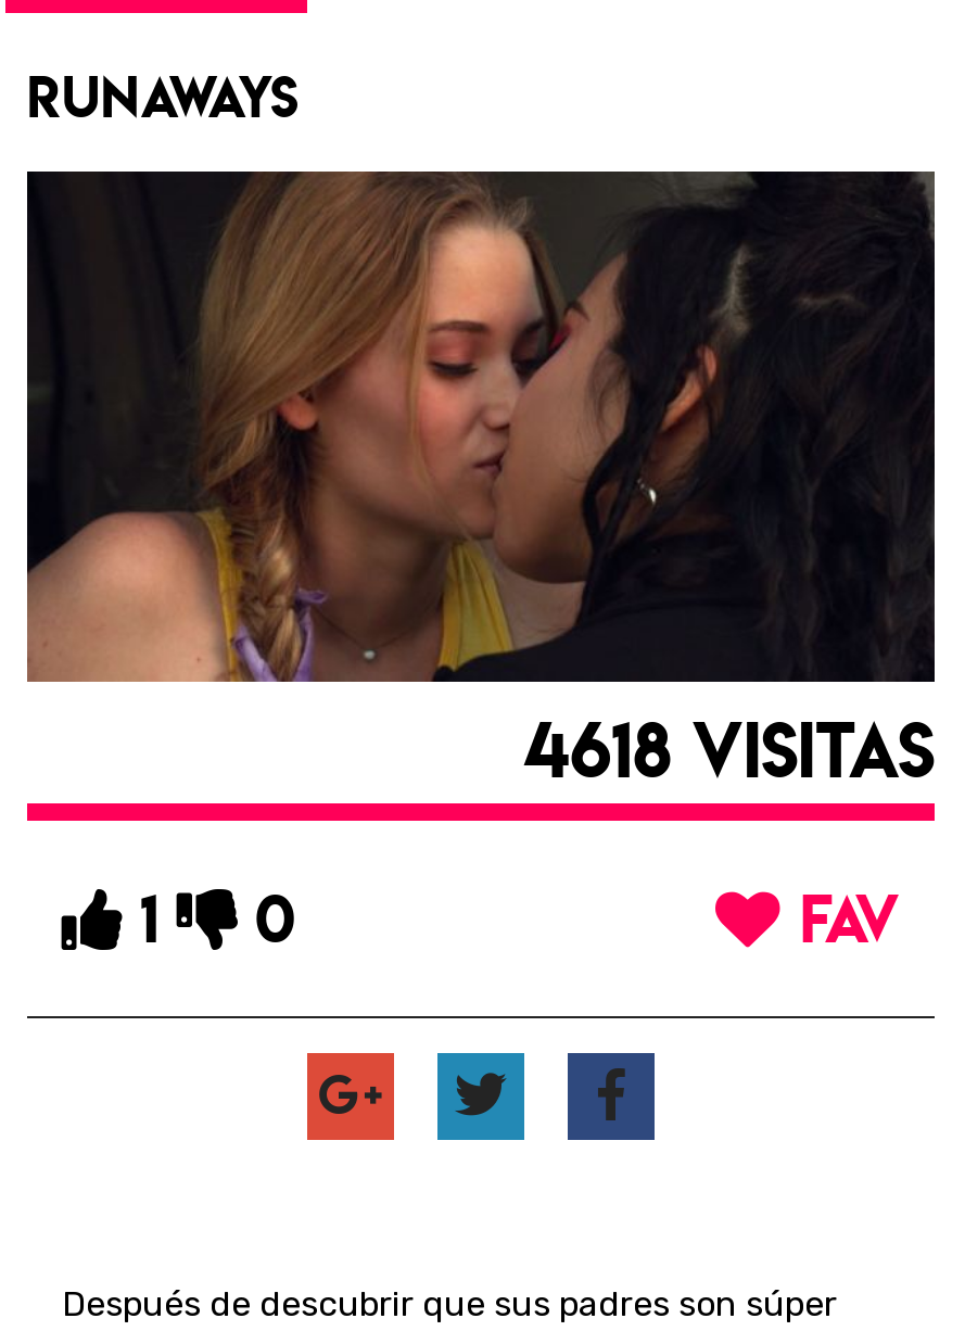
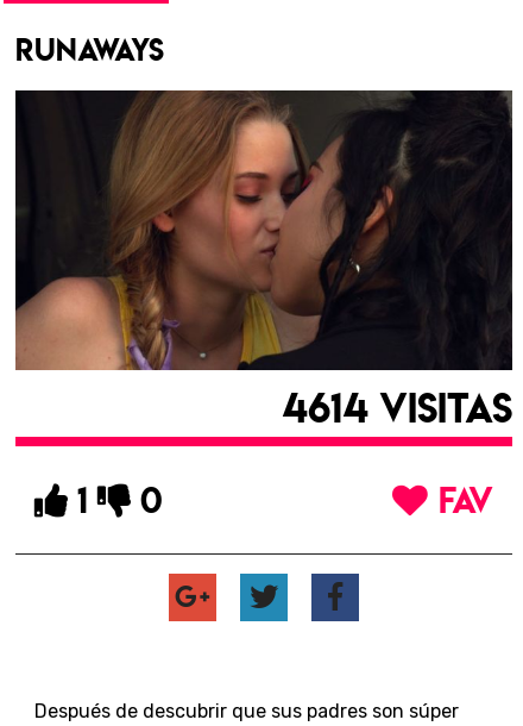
[522,701,935,801] 4618 VISITAS -> [282,380,512,435] 4614 VISITAS

